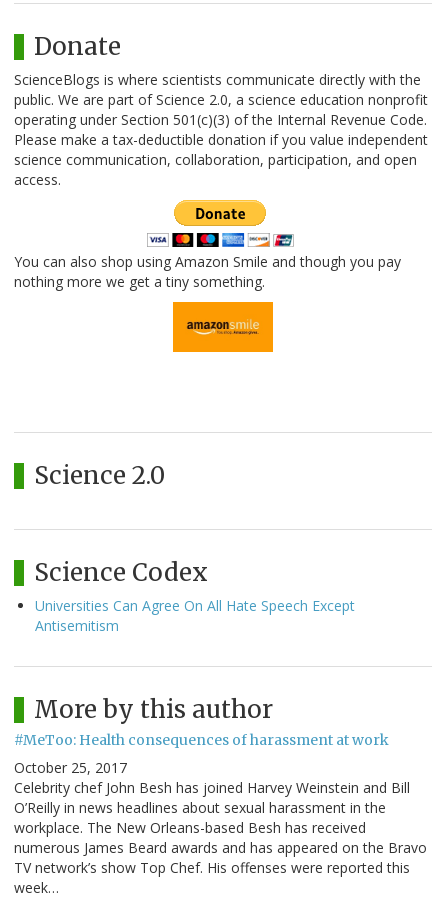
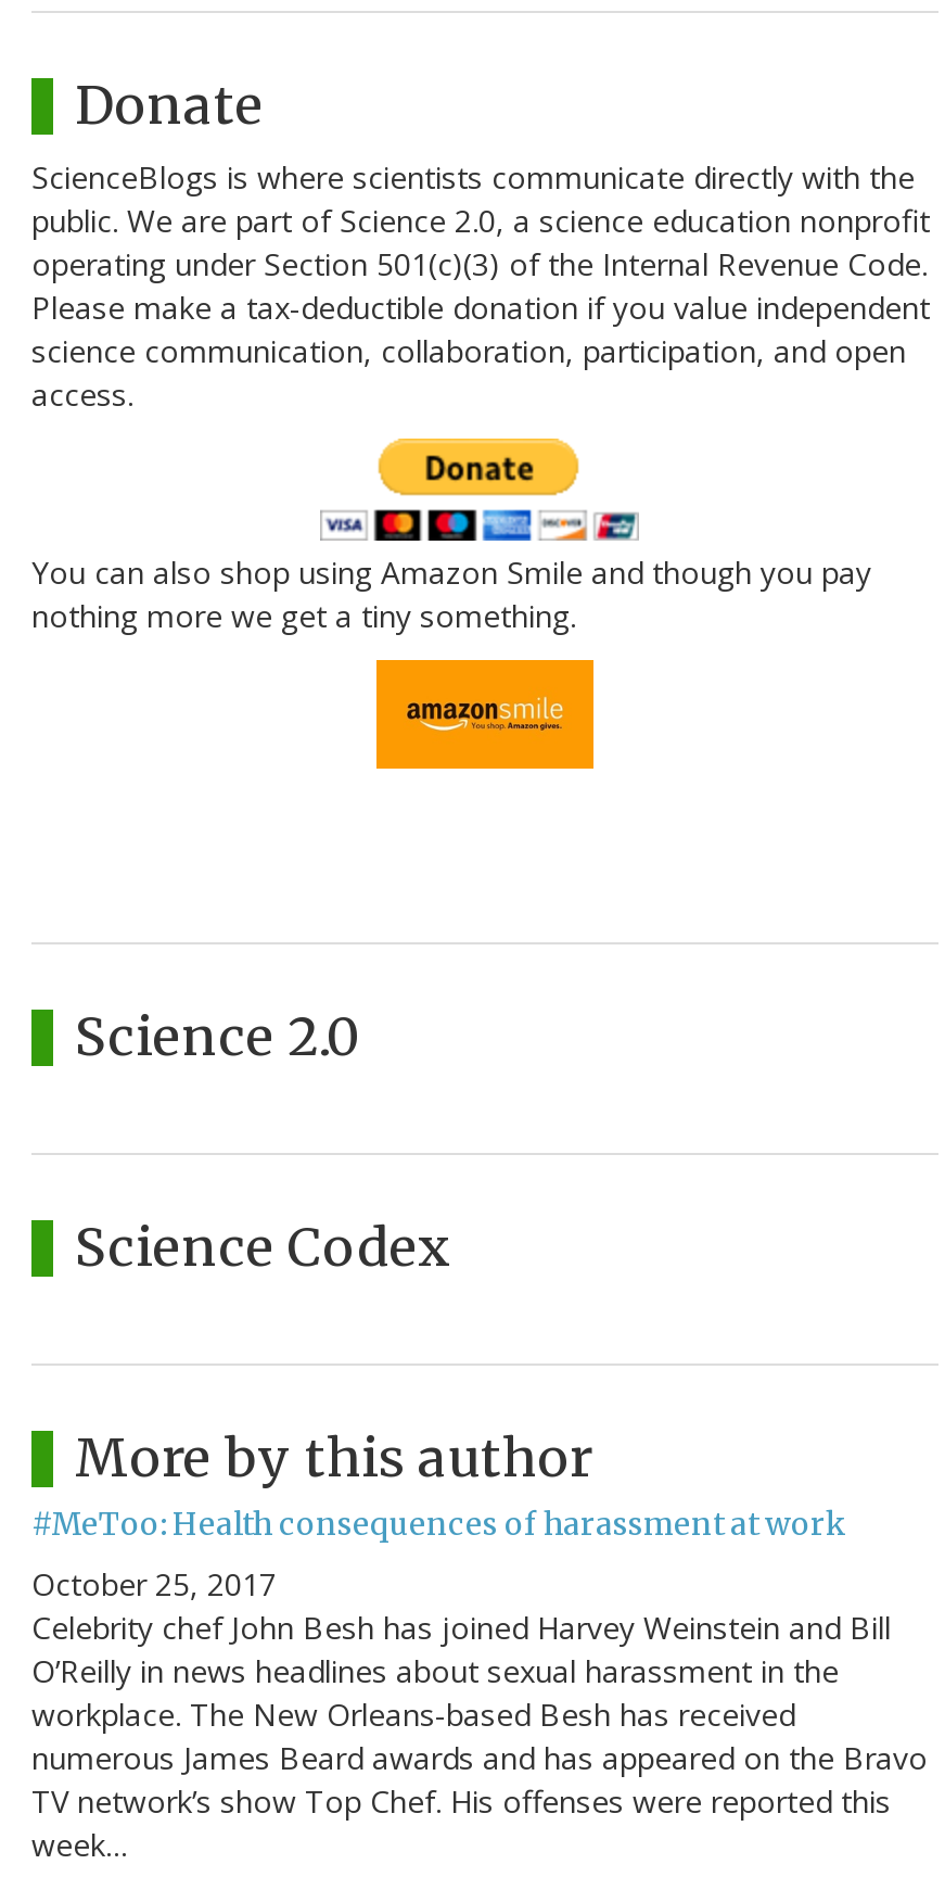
[35,596,355,635] Universities Can Agree On All Hate Speech Except | Antisemitism -> none

